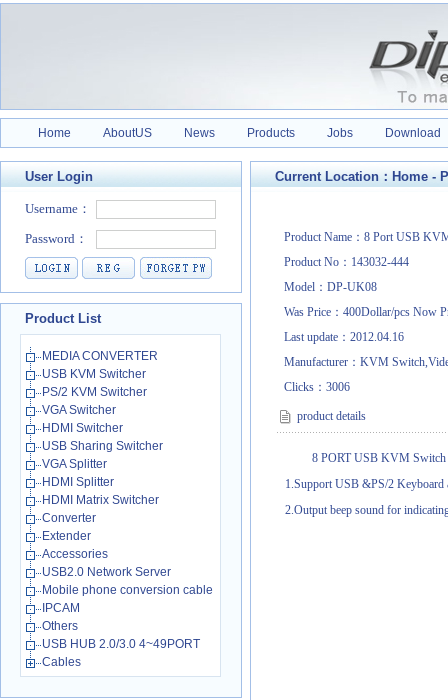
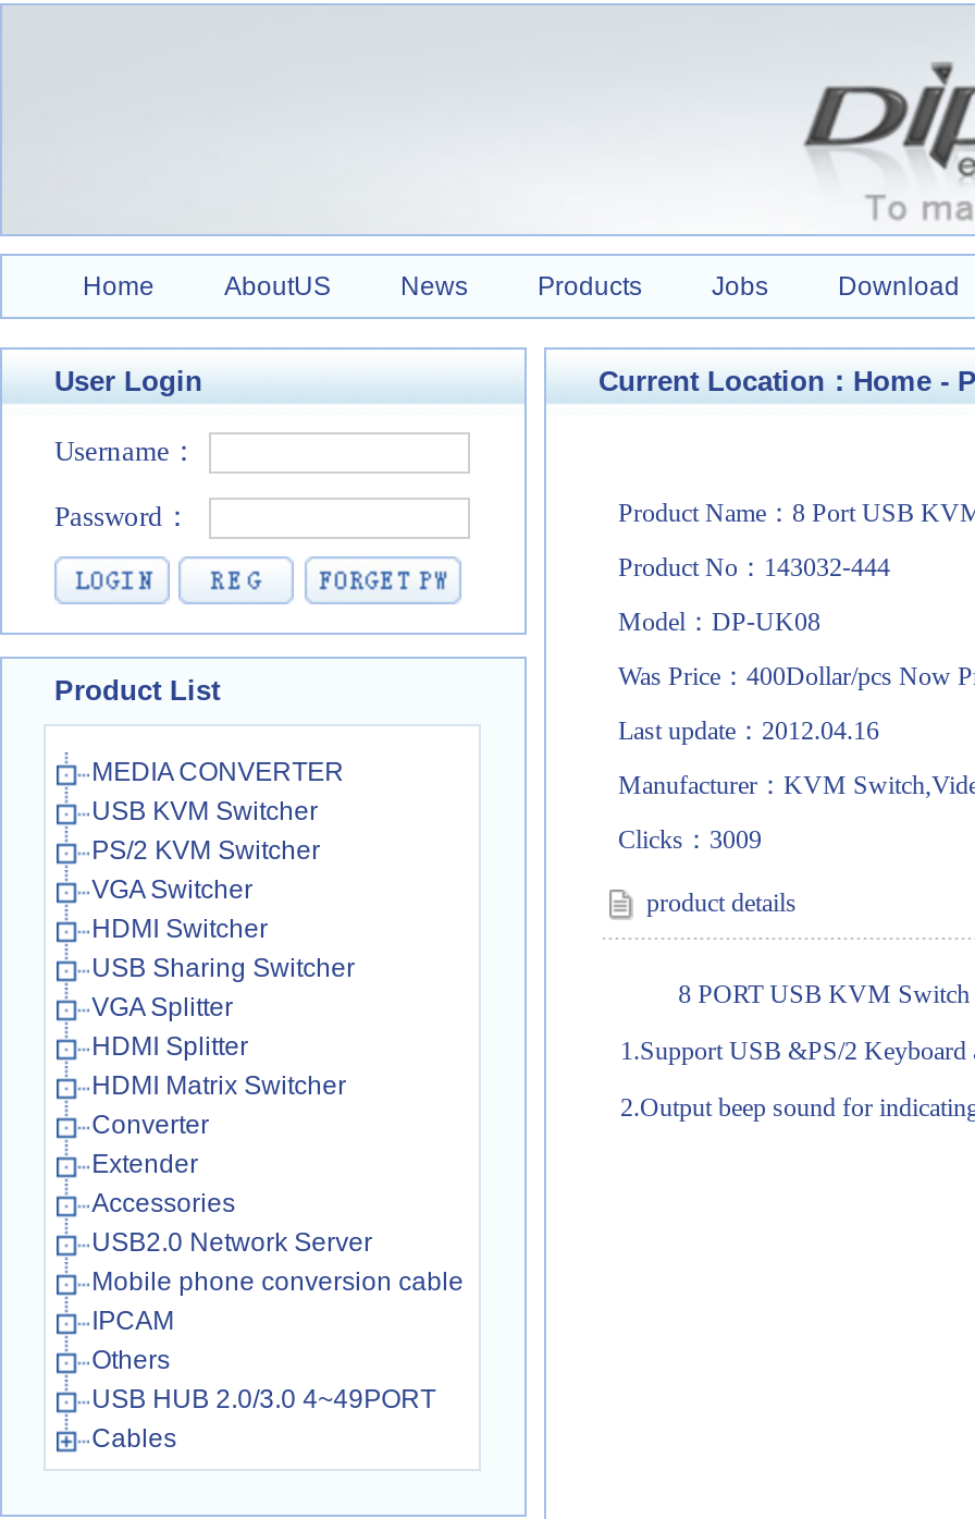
[284,380,350,394] Clicks：3006 -> [618,824,762,855] Clicks：3009

